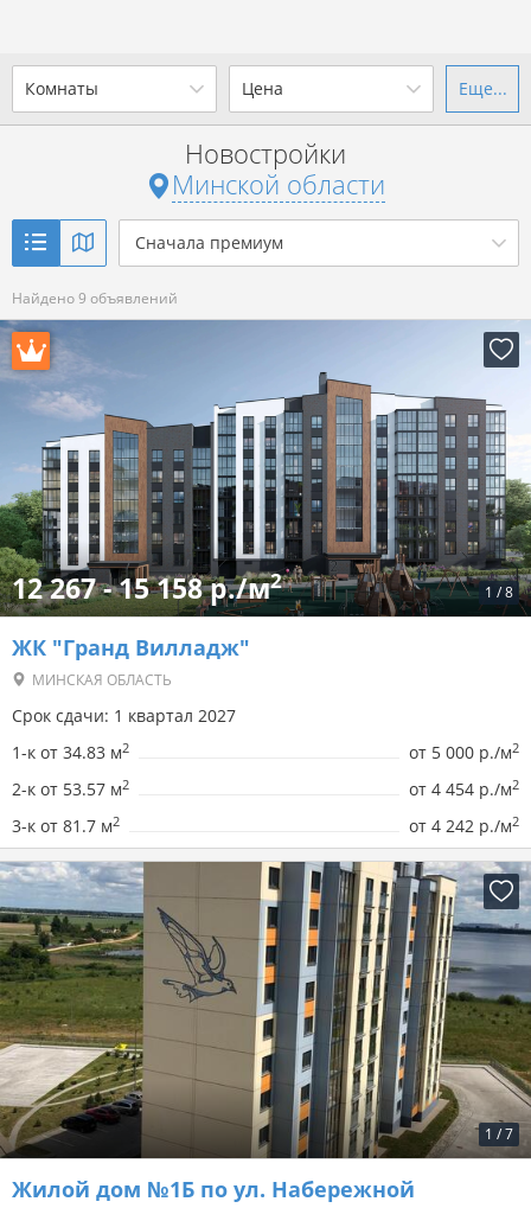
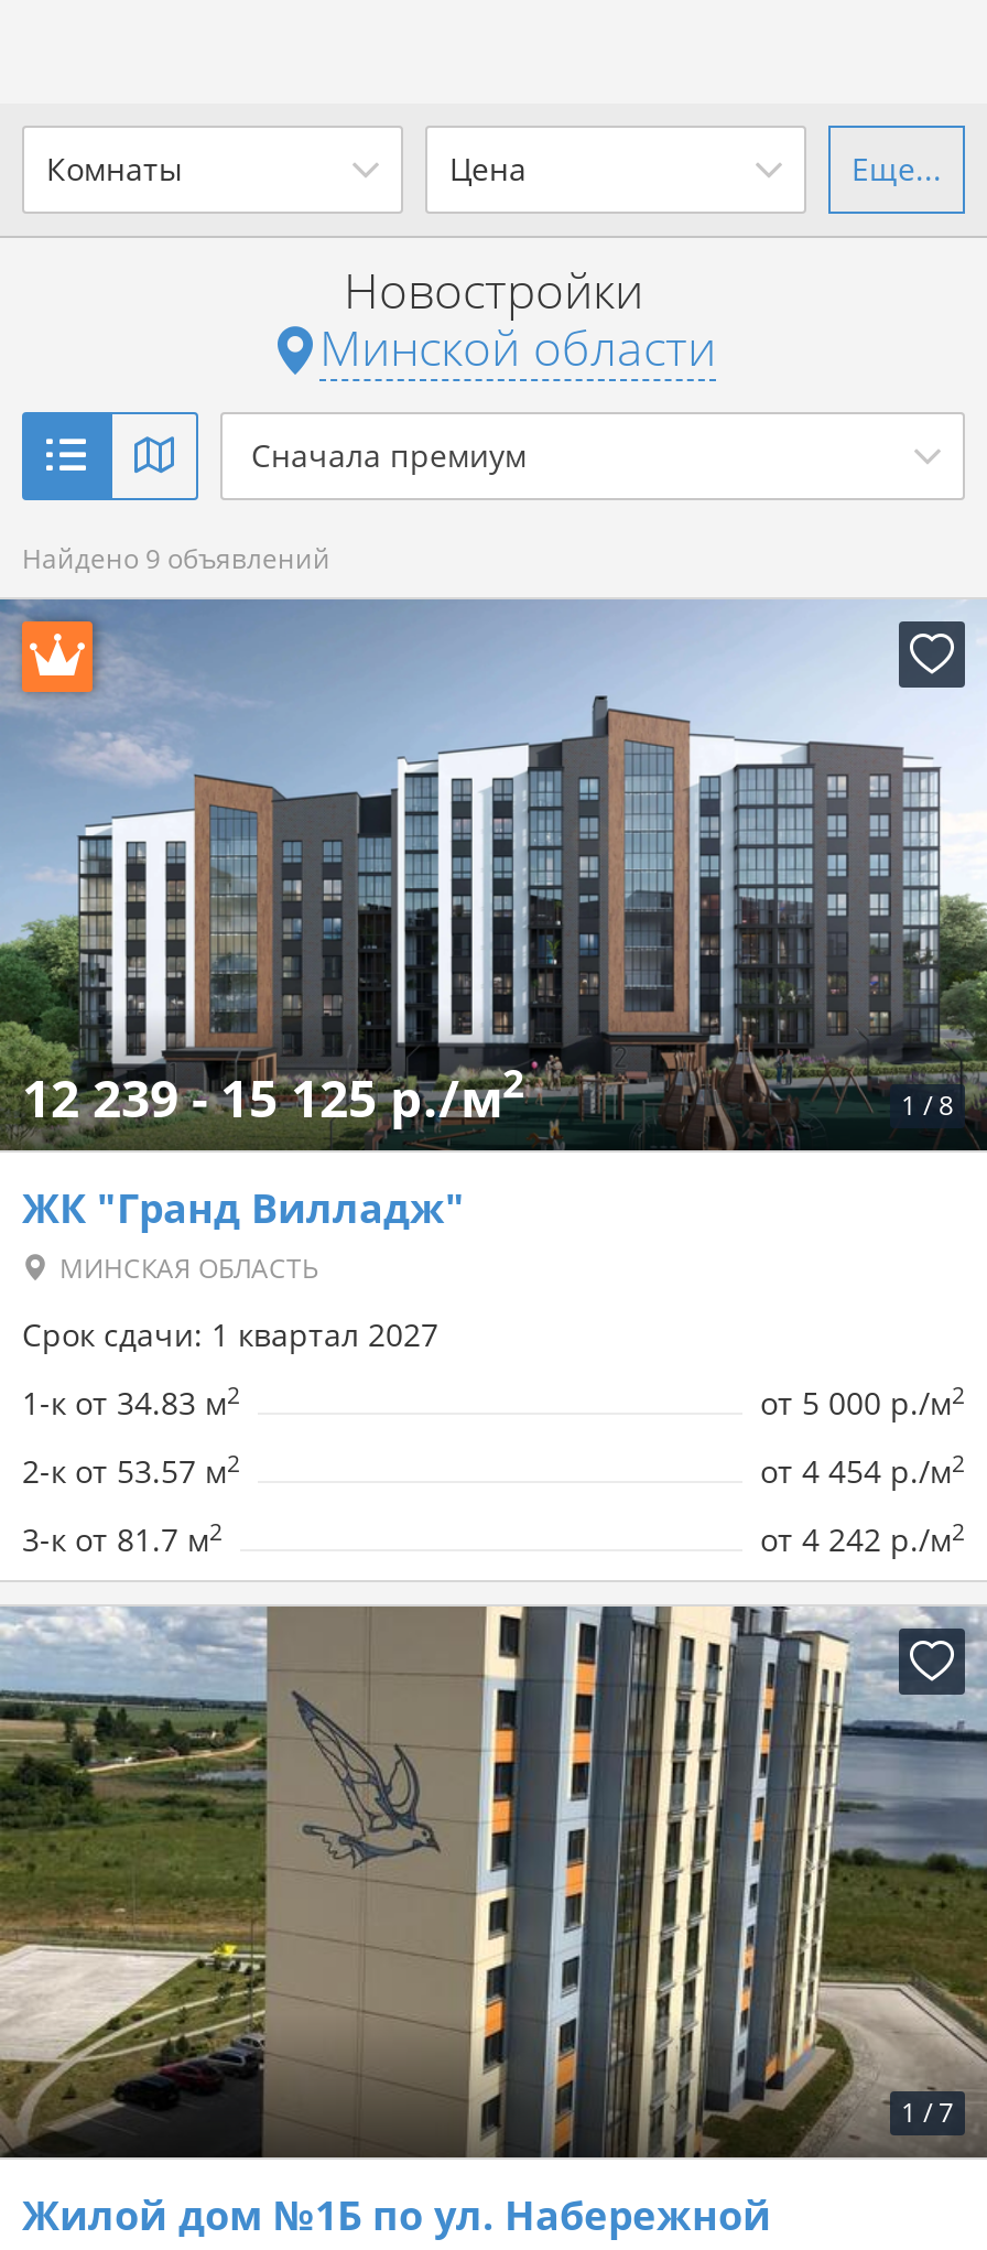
[12,567,282,607] 12 267 - 15 158 р./м2 -> [22,1059,524,1133] 12 239 - 15 125 р./м2

